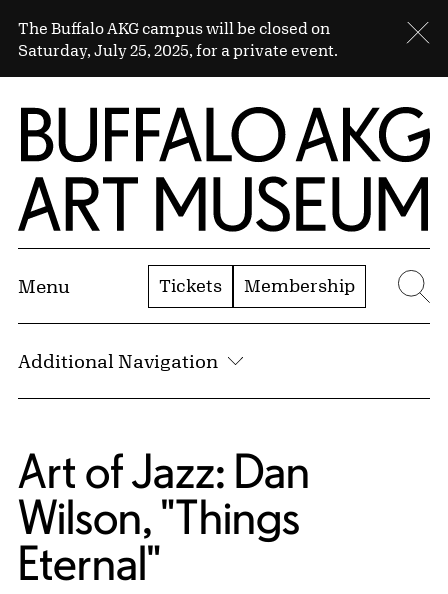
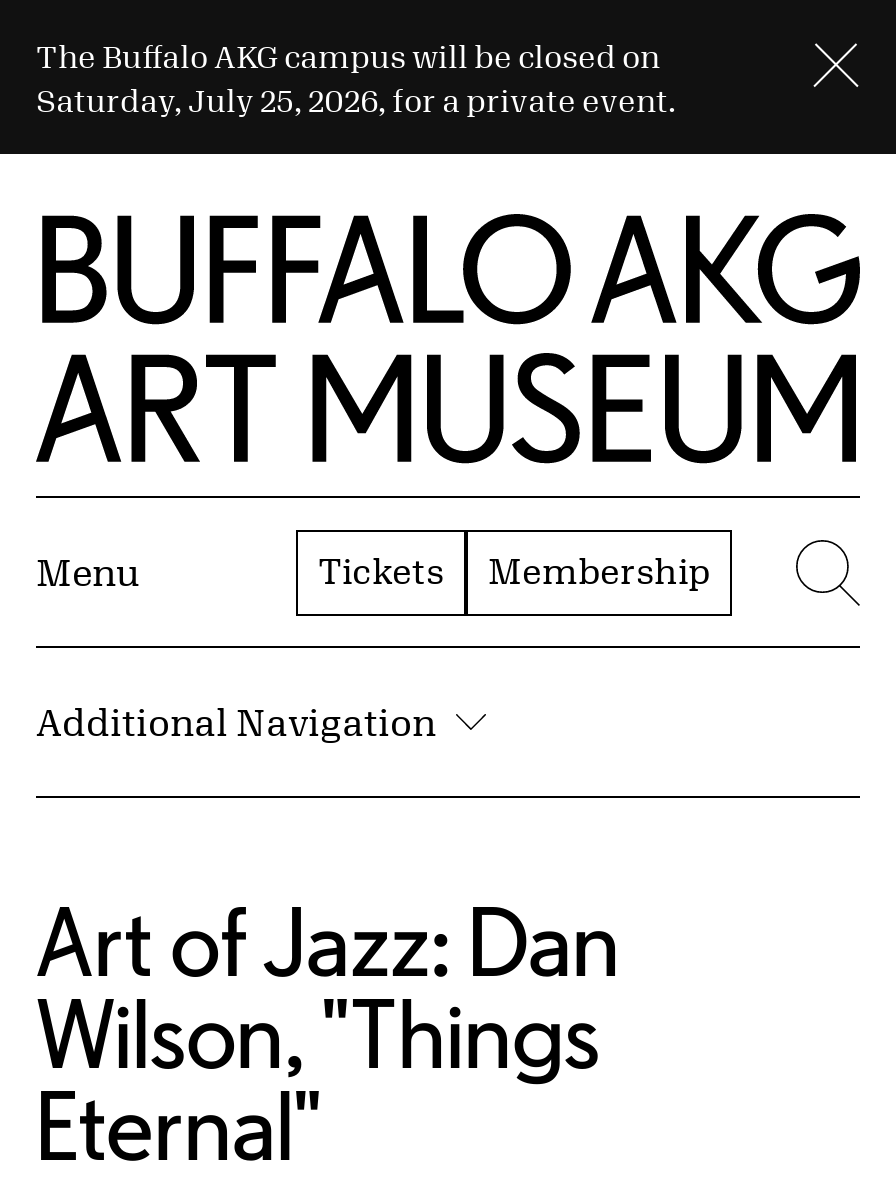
[18,41,338,59] Saturday, July 25, 2025, for a private event. -> [36,82,676,118] Saturday, July 25, 2026, for a private event.

